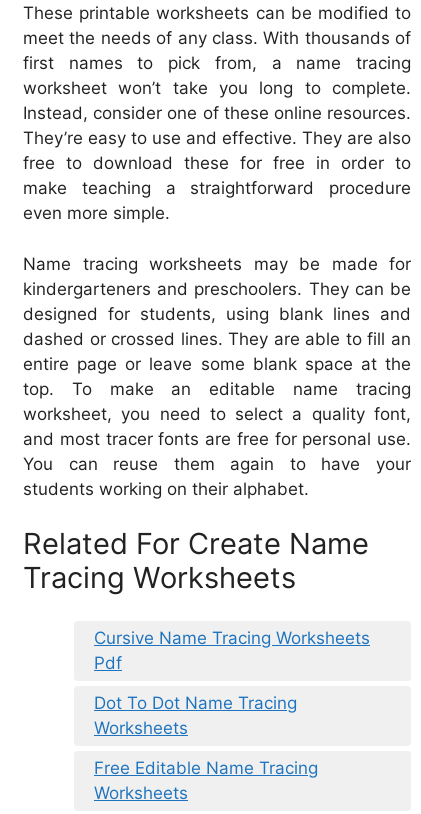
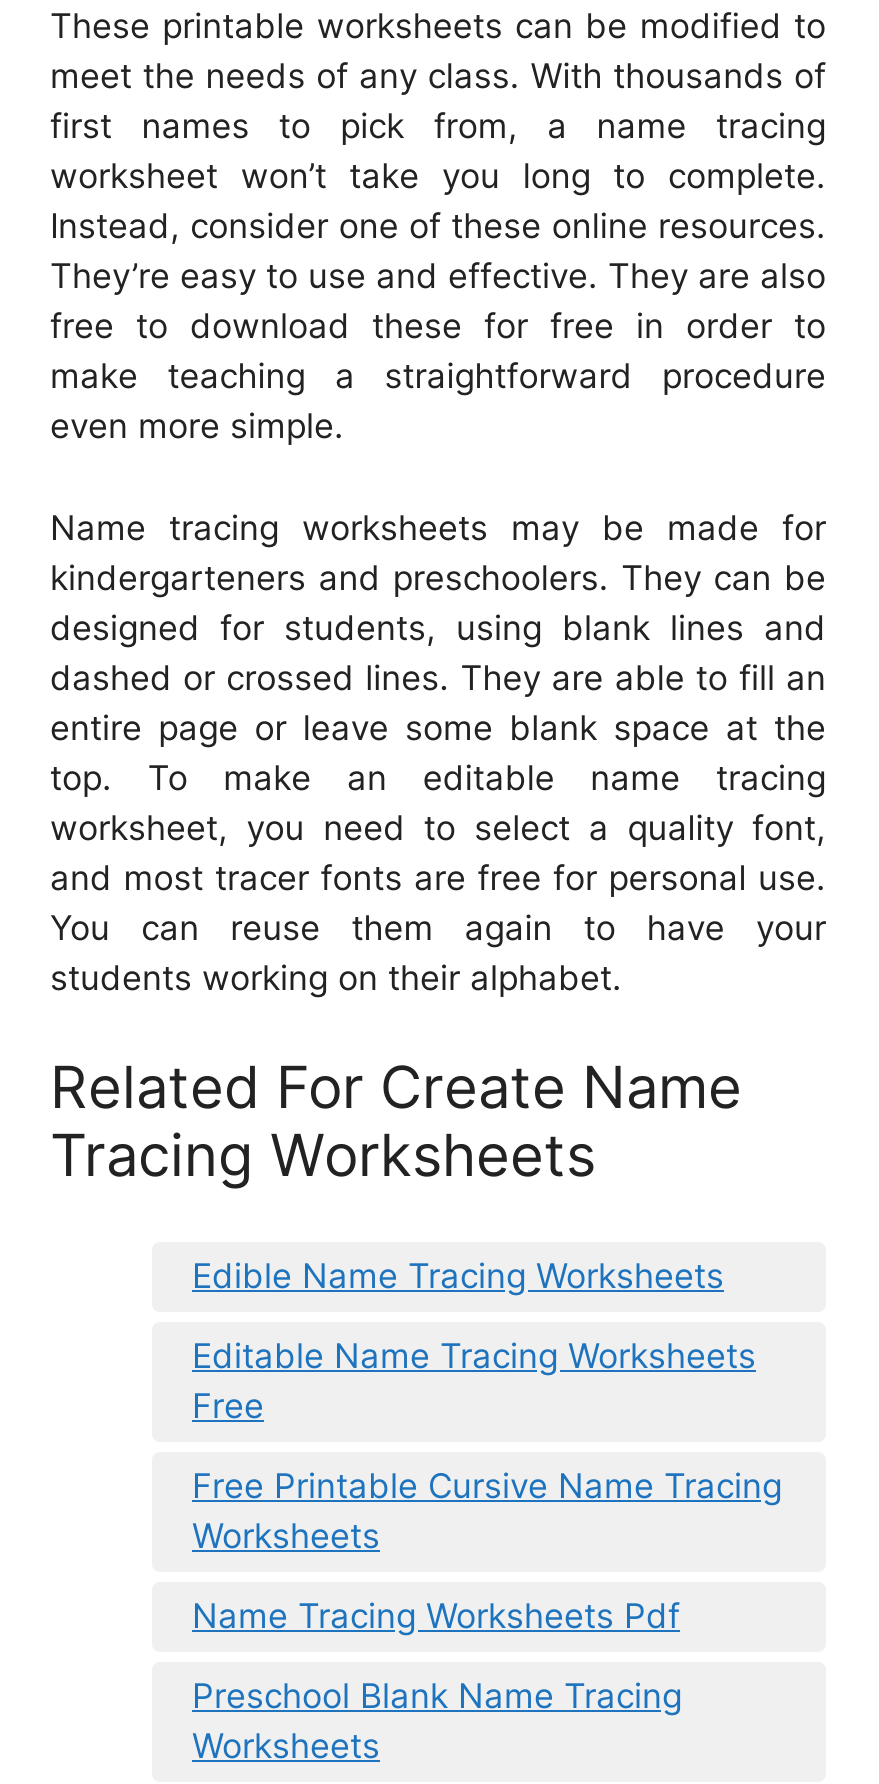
[94,627,370,712] Cursive Name Tracing Worksheets | Pdf | Dot To Dot Name Tracing -> [192,1255,782,1505] Edible Name Tracing Worksheets | Editable Name Tracing Worksheets | Free | Free Printable Cursive Name Tracing
[94,757,318,777] Free Editable Name Tracing -> [192,1595,682,1715] Name Tracing Worksheets Pdf | Preschool Blank Name Tracing

